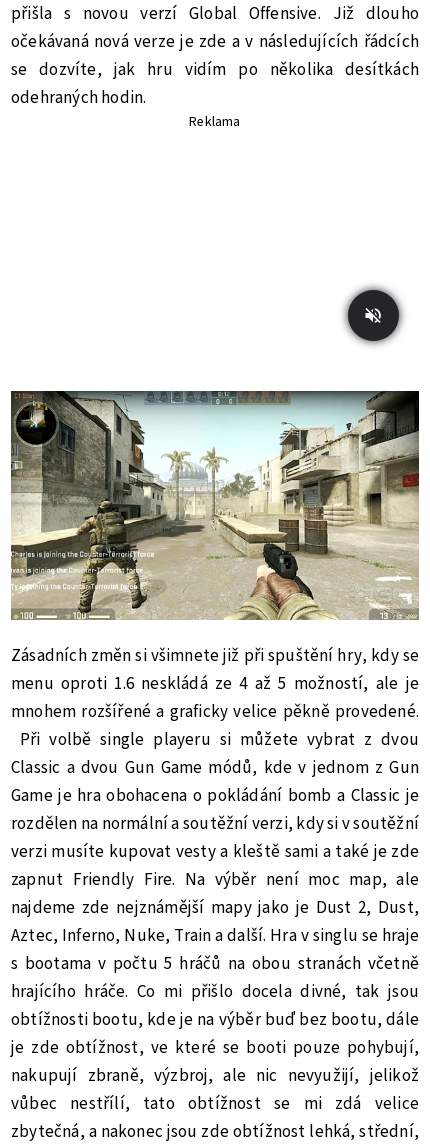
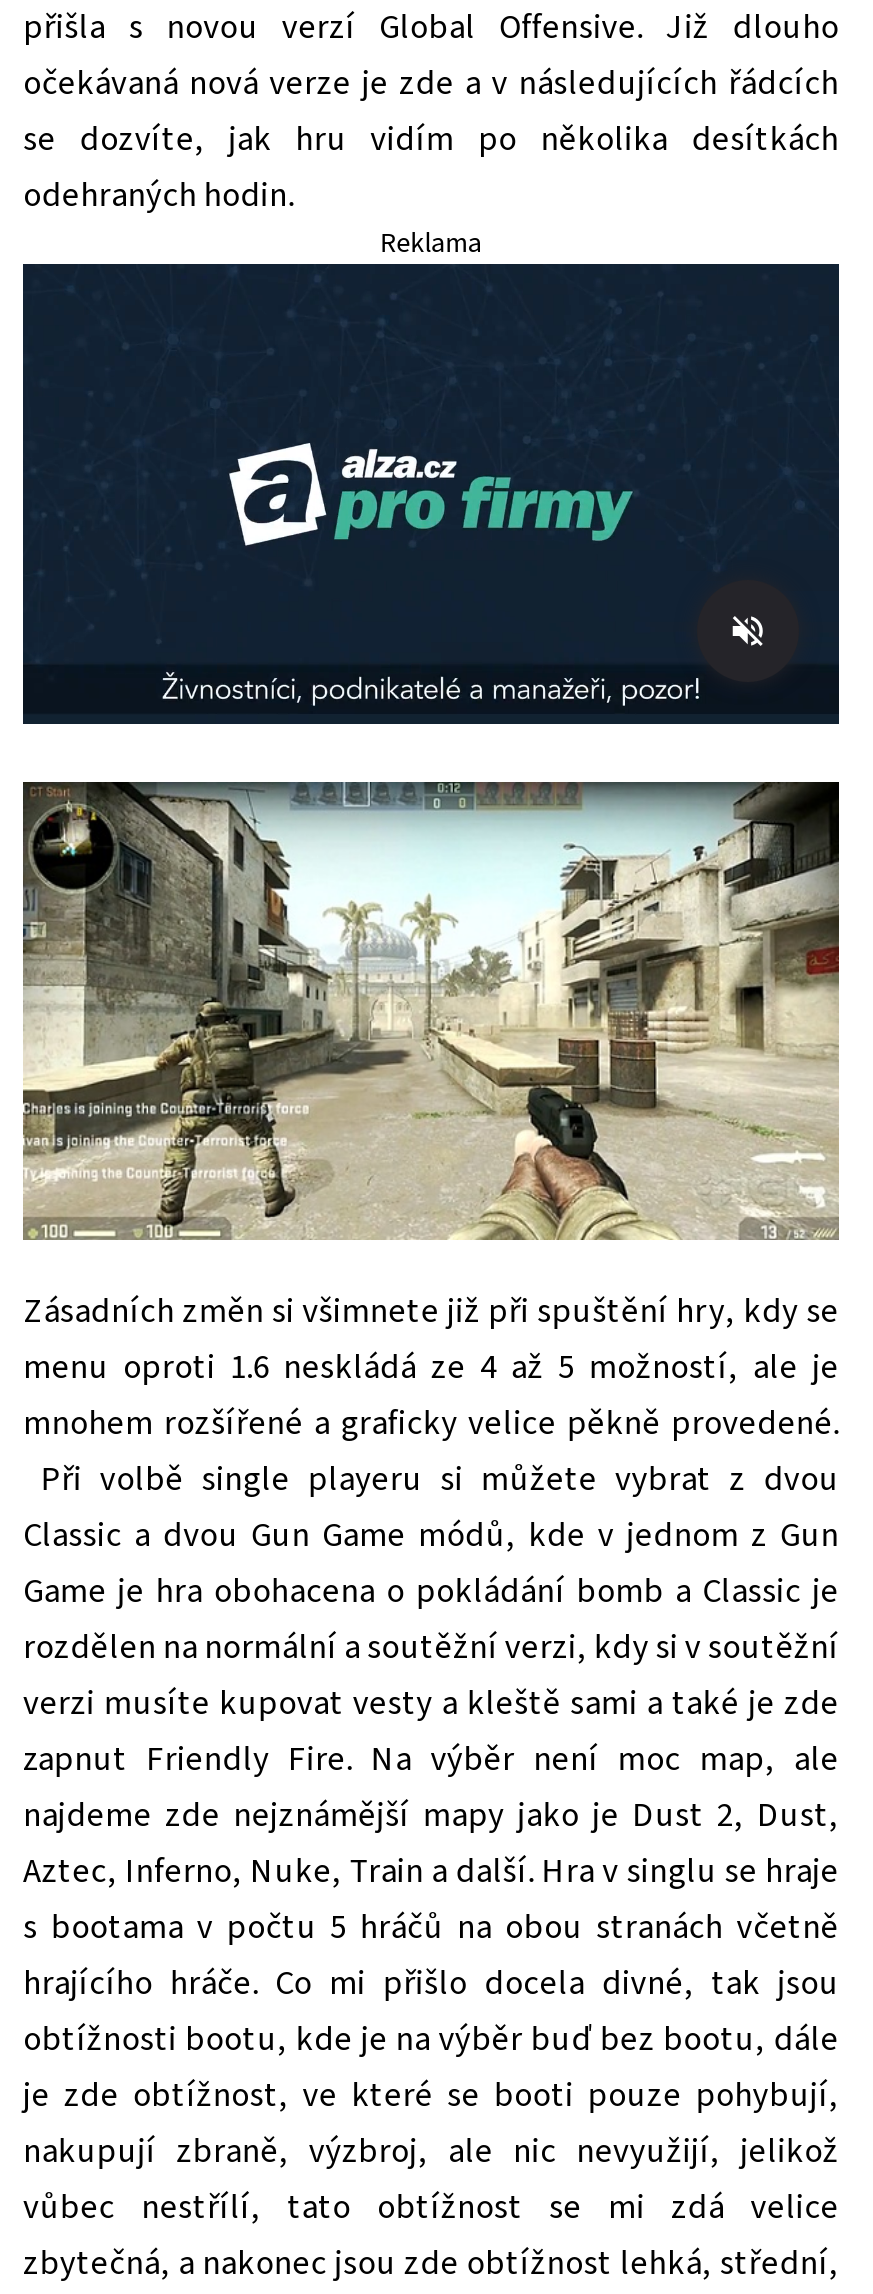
none -> [21,262,841,726] [image]

